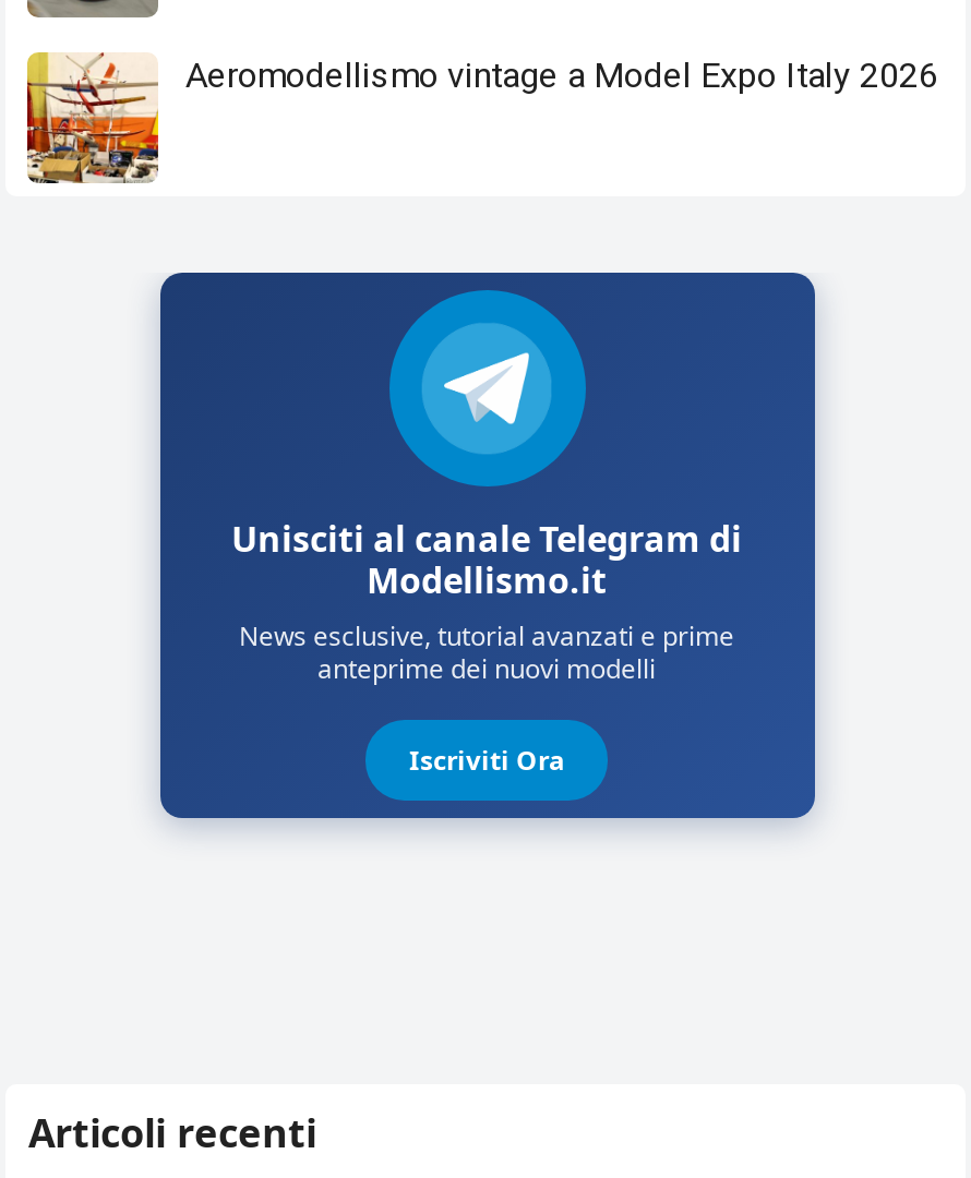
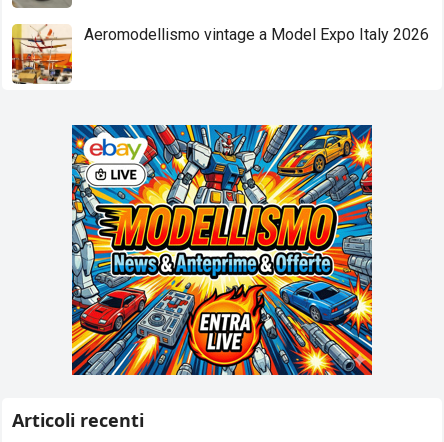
[156,271,819,827] [image] -> [71,124,374,376] [image]

